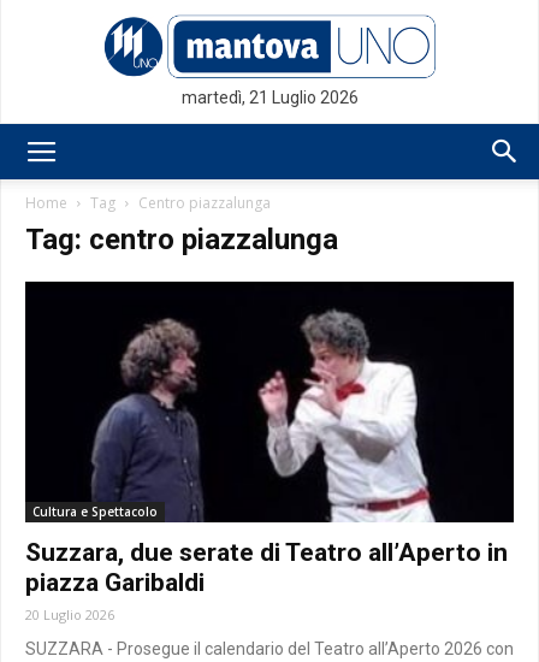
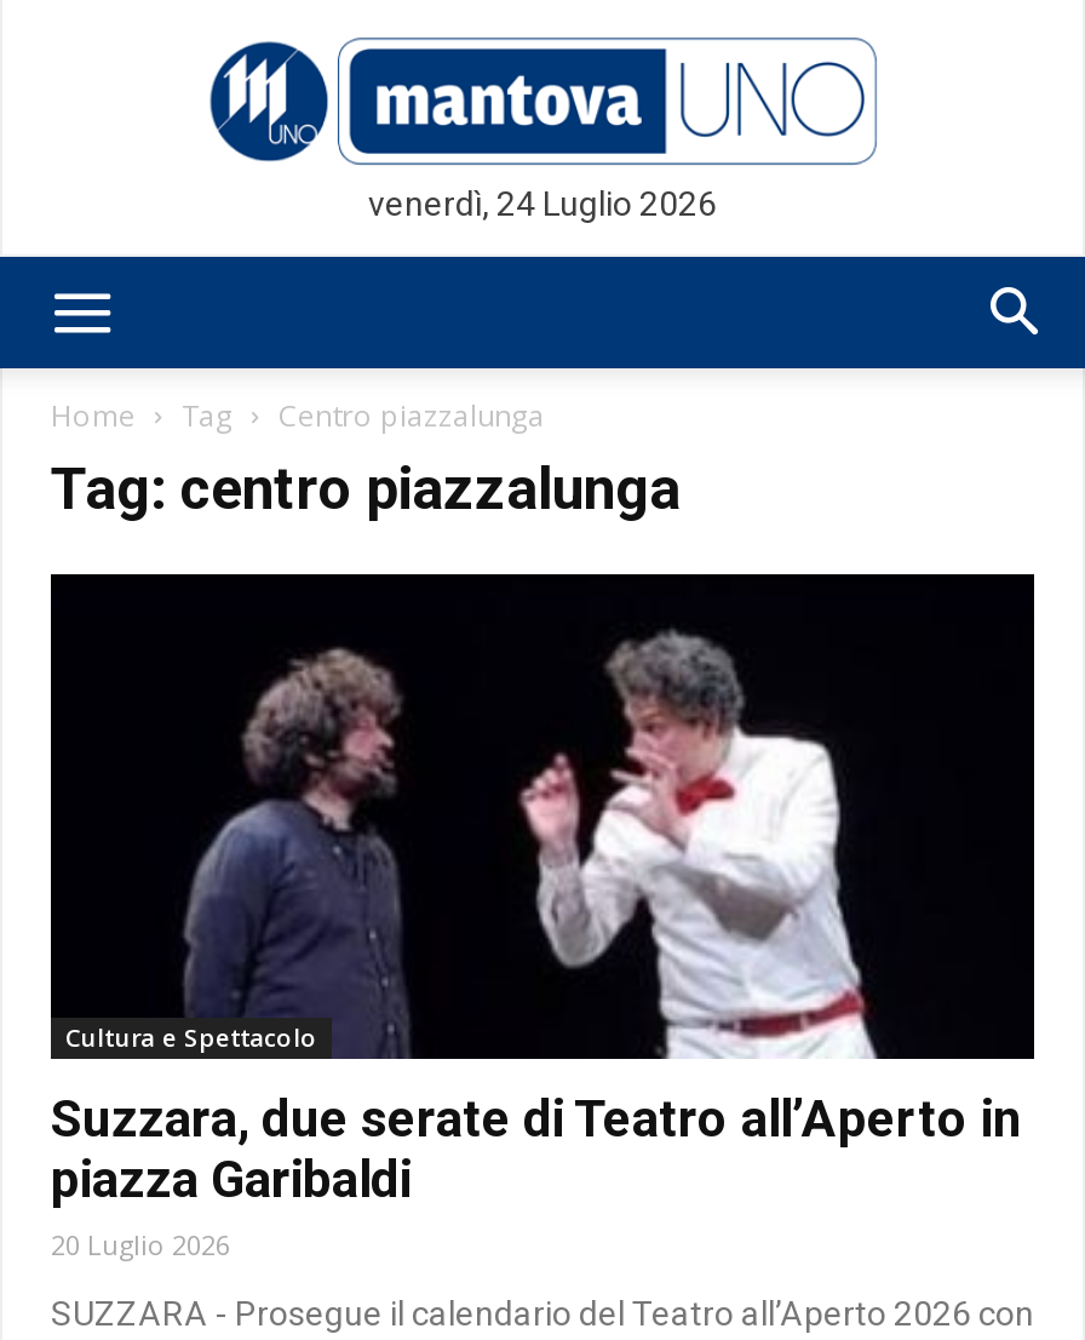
[181,88,358,107] martedì, 21 Luglio 2026 -> [368,184,717,223] venerdì, 24 Luglio 2026

